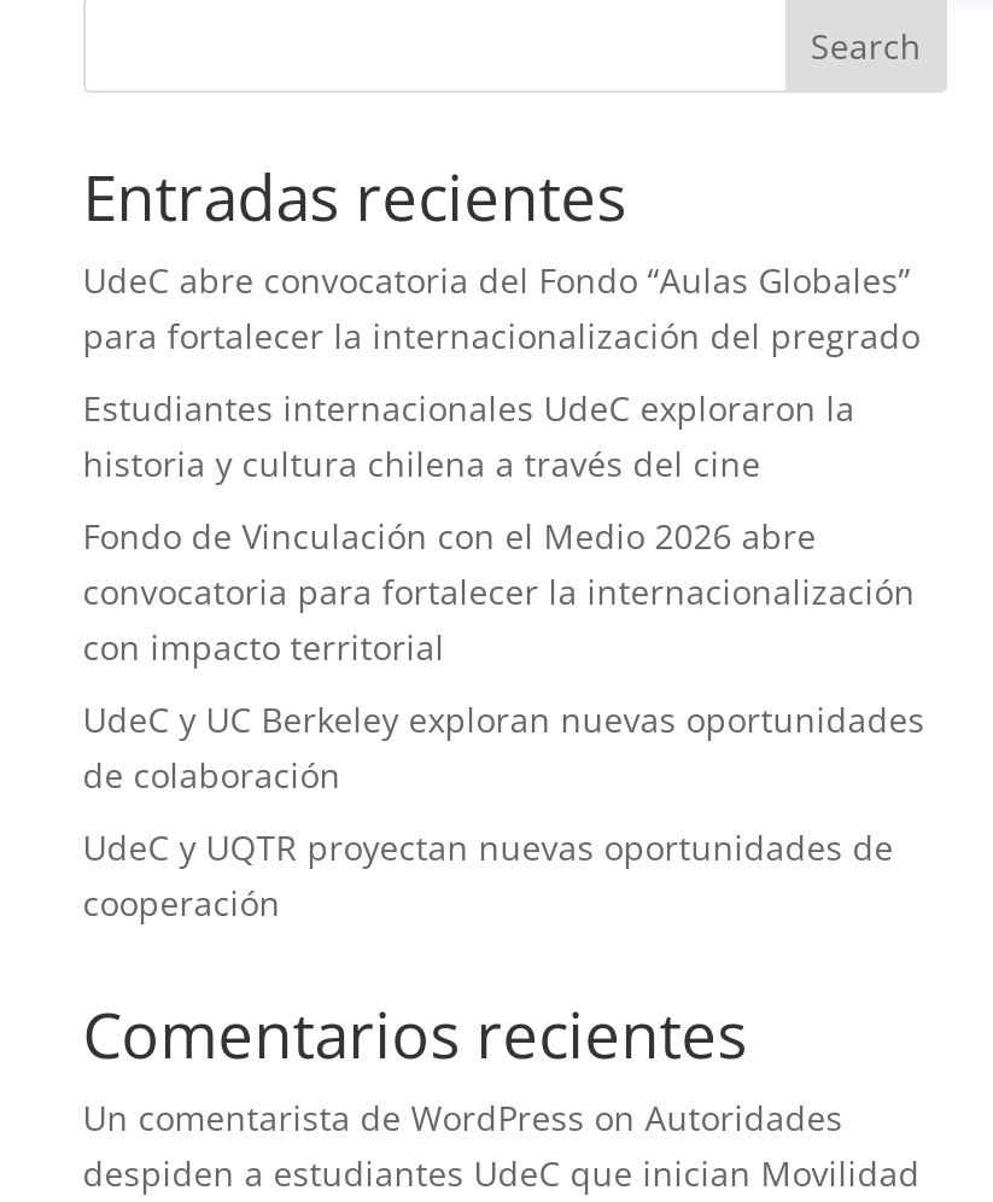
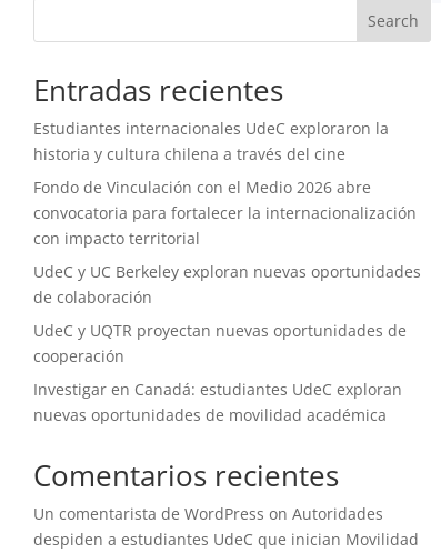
[83,257,920,358] UdeC abre convocatoria del Fondo “Aulas Globales” | para fortalecer la internacionalización del pregrado -> none
moved [83,384,925,925] -> [33,118,421,367]: Estudiantes internacionales UdeC exploraron la | historia y cultura chilena a través del cine | Fondo de Vinculación con el Medio 2026 abre | ... | UdeC y UQTR proyectan nuevas oportunidades de | cooperación
none -> [33,379,402,426] Investigar en Canadá: estudiantes UdeC exploran | nuevas oportunidades de movilidad académica

